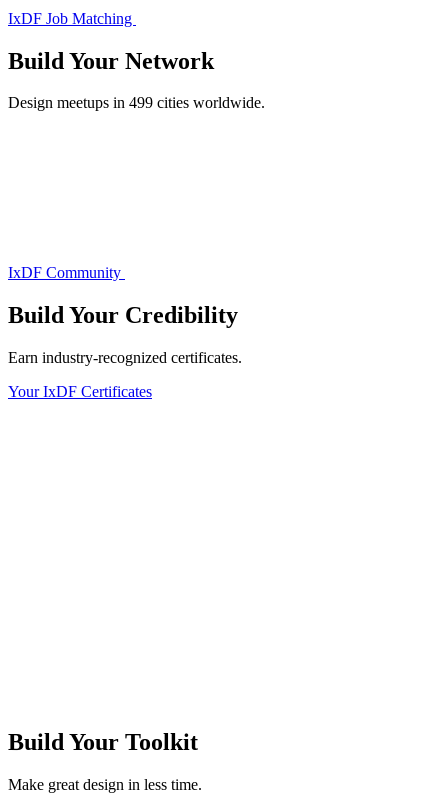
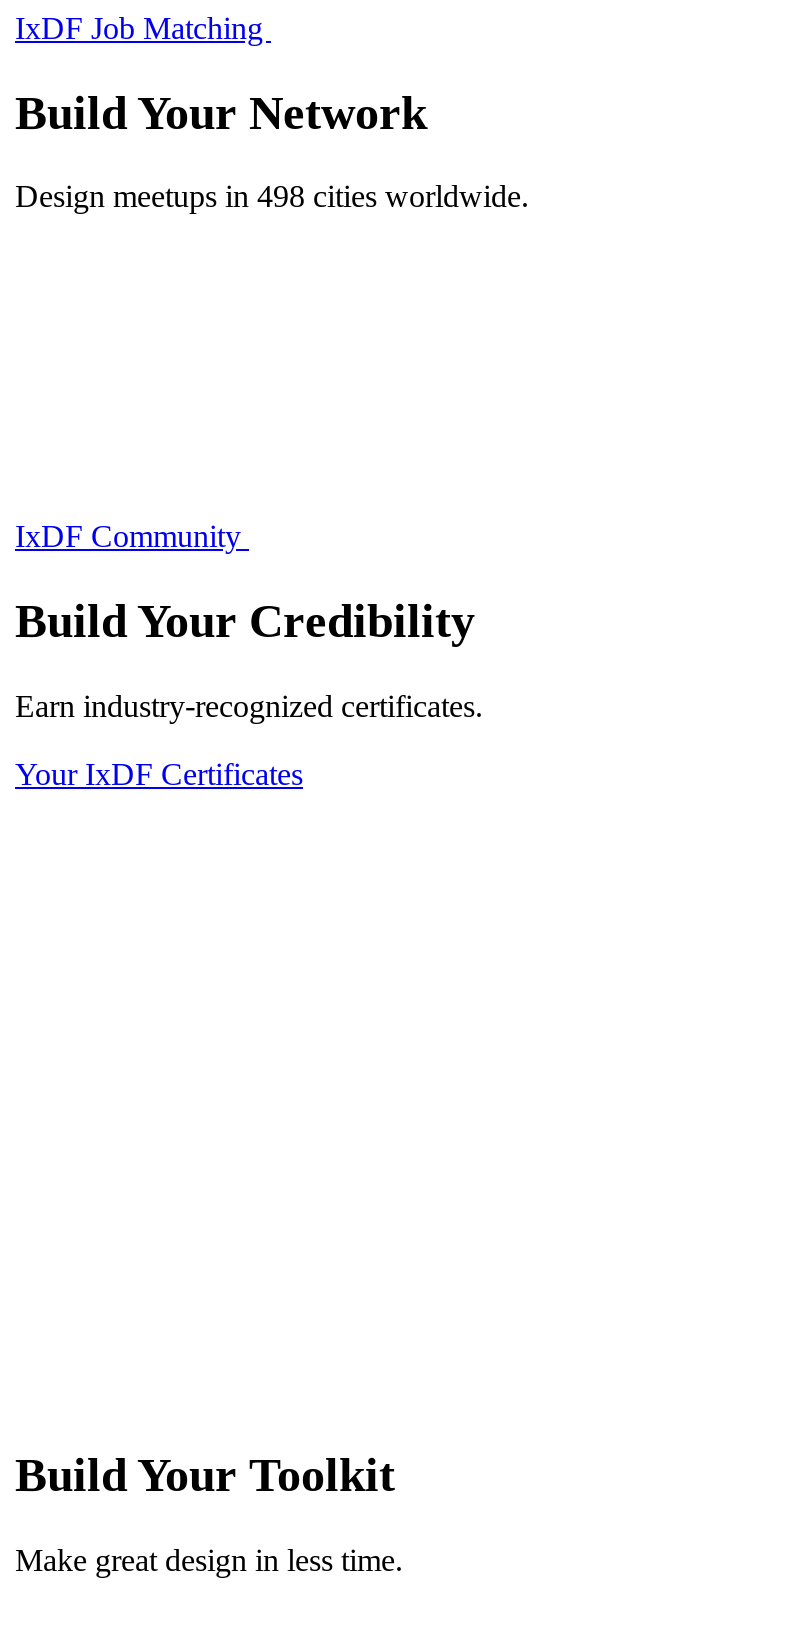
[8,94,265,111] Design meetups in 499 cities worldwide. -> [15,180,529,214] Design meetups in 498 cities worldwide.

